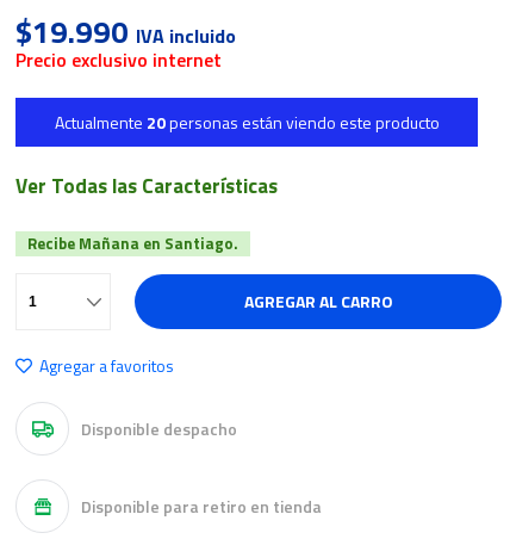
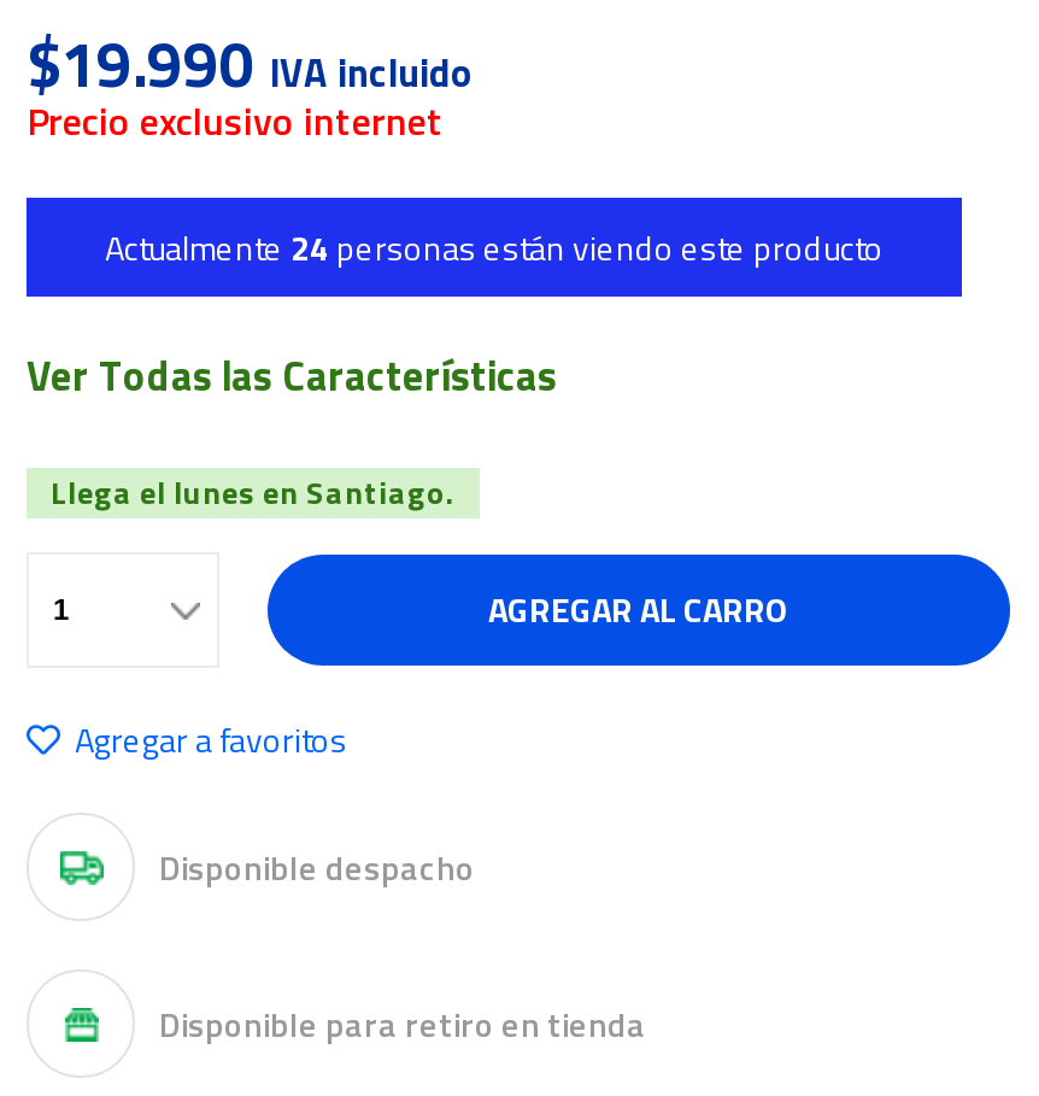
[54,110,439,135] Actualmente 20 personas están viendo este producto -> [105,222,884,273] Actualmente 24 personas están viendo este producto
[27,231,238,255] Recibe Mañana en Santiago. -> [51,468,456,516] Llega el lunes en Santiago.

